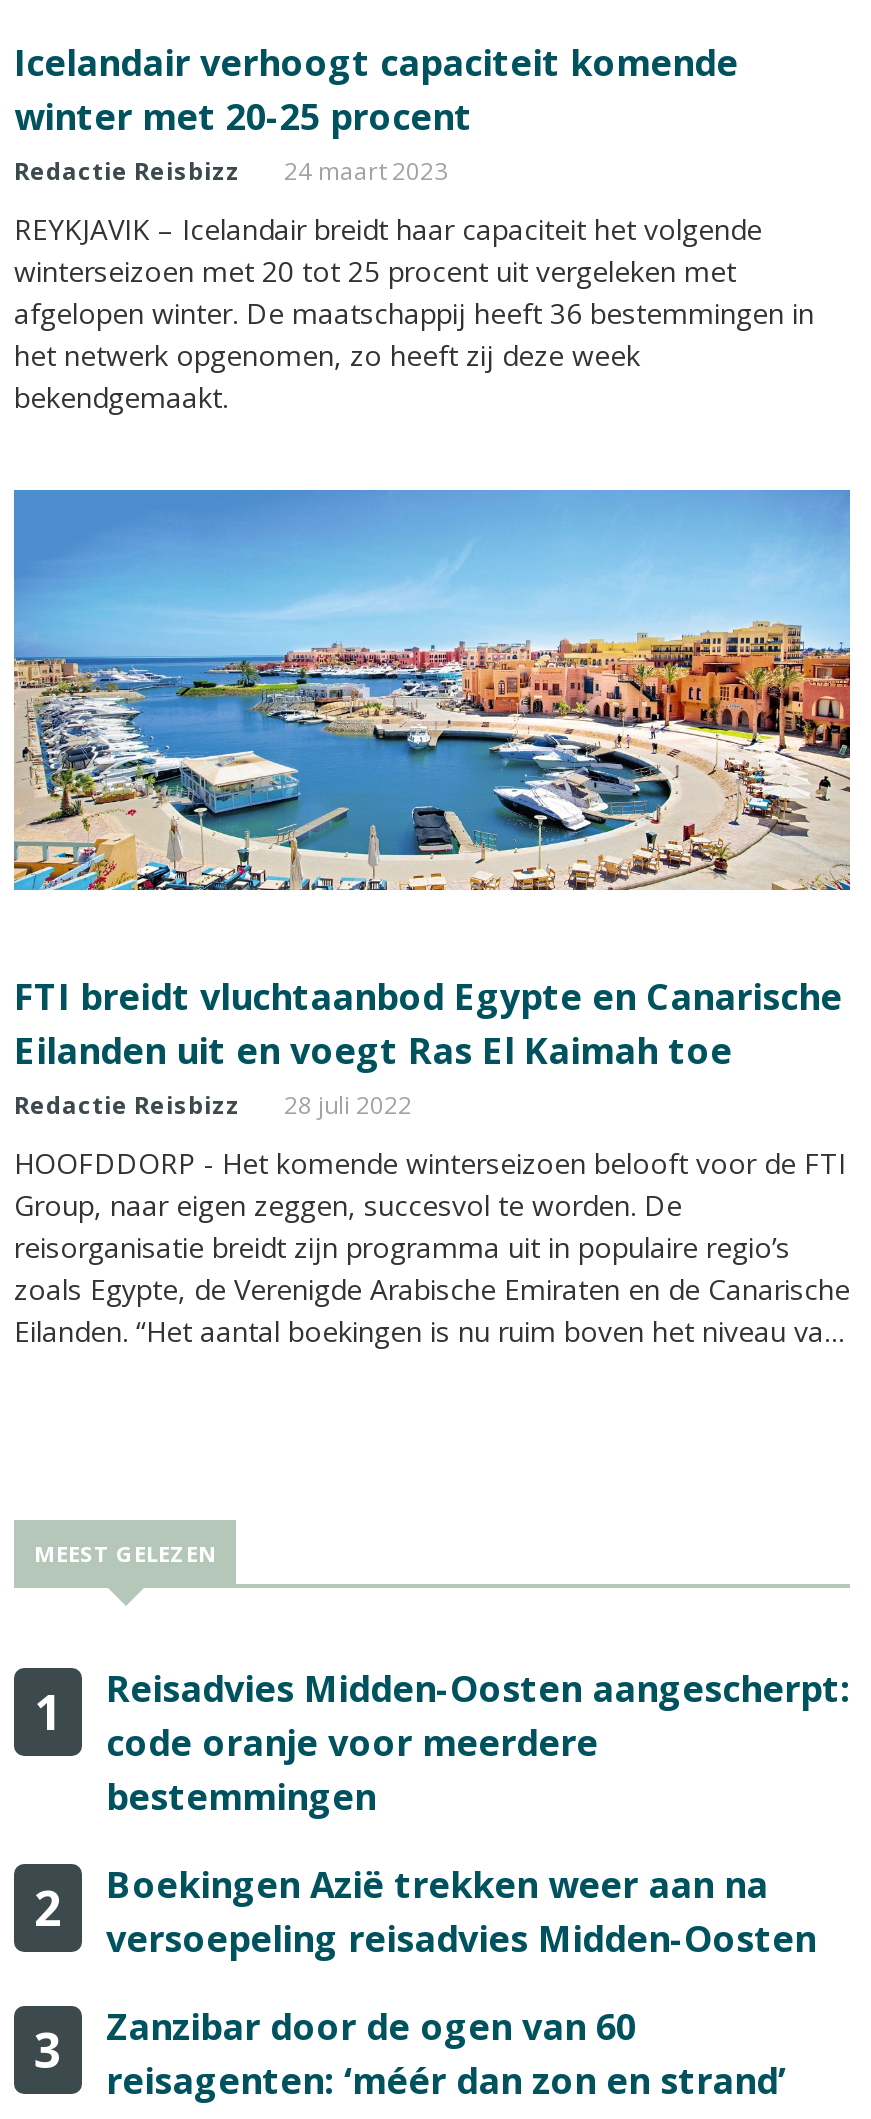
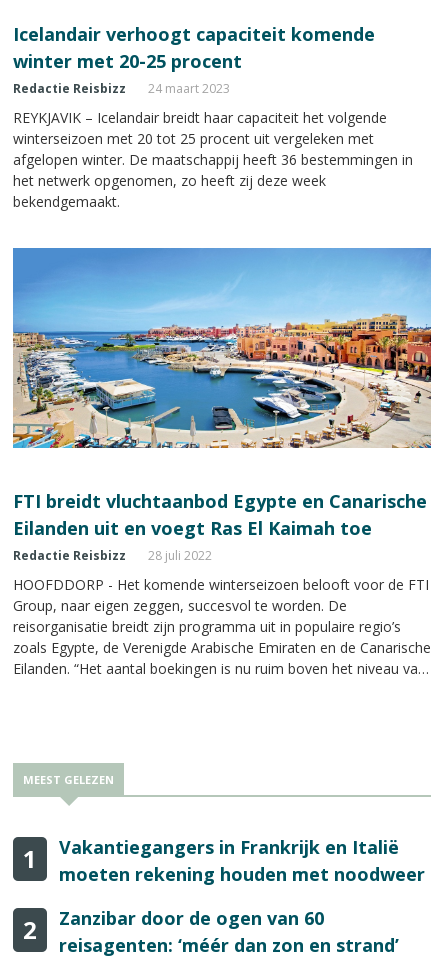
[106,1664,850,1820] Reisadvies Midden-Oosten aangescherpt: | code oranje voor meerdere | bestemmingen -> [59,835,425,886] Vakantiegangers in Frankrijk en Italië | moeten rekening houden met noodweer
[34,1860,816,2082] Boekingen Azië trekken weer aan na | versoepeling reisadvies Midden-Oosten | 3 -> none

